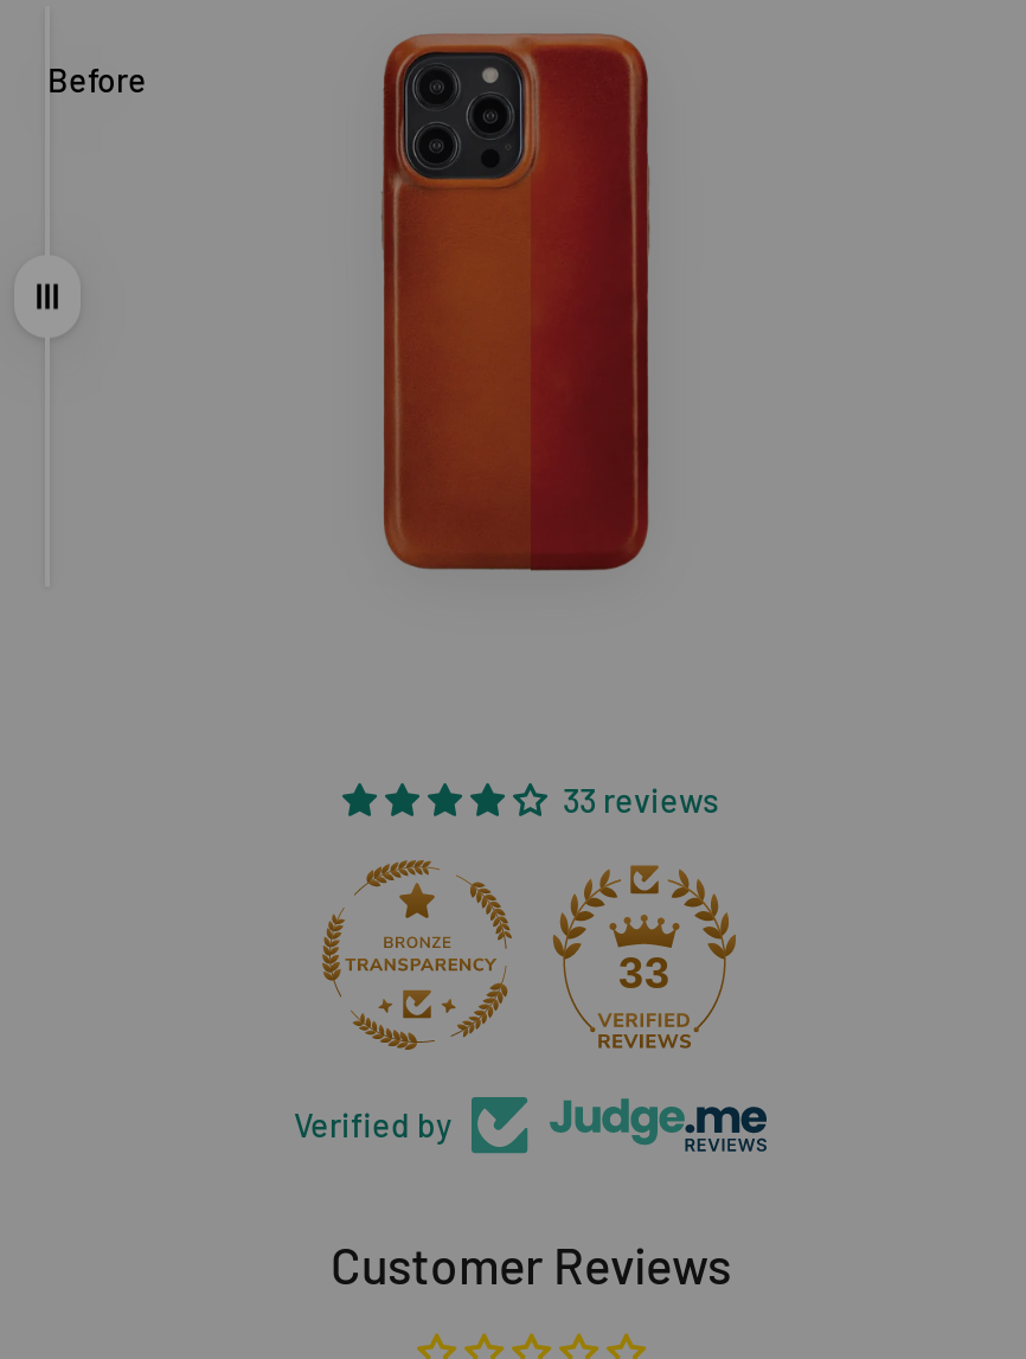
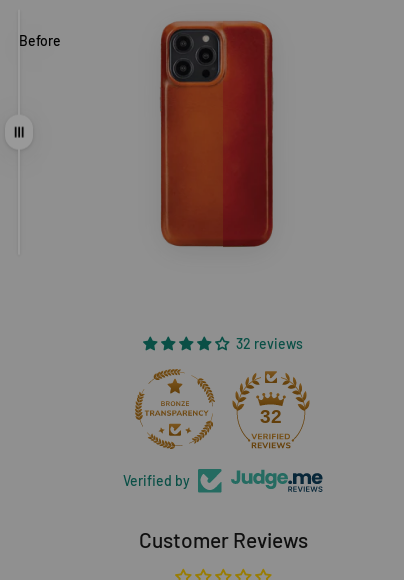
[563,779,719,820] 33 reviews -> [236,335,303,352] 32 reviews
[618,948,671,997] 33 -> [260,406,282,427] 32

